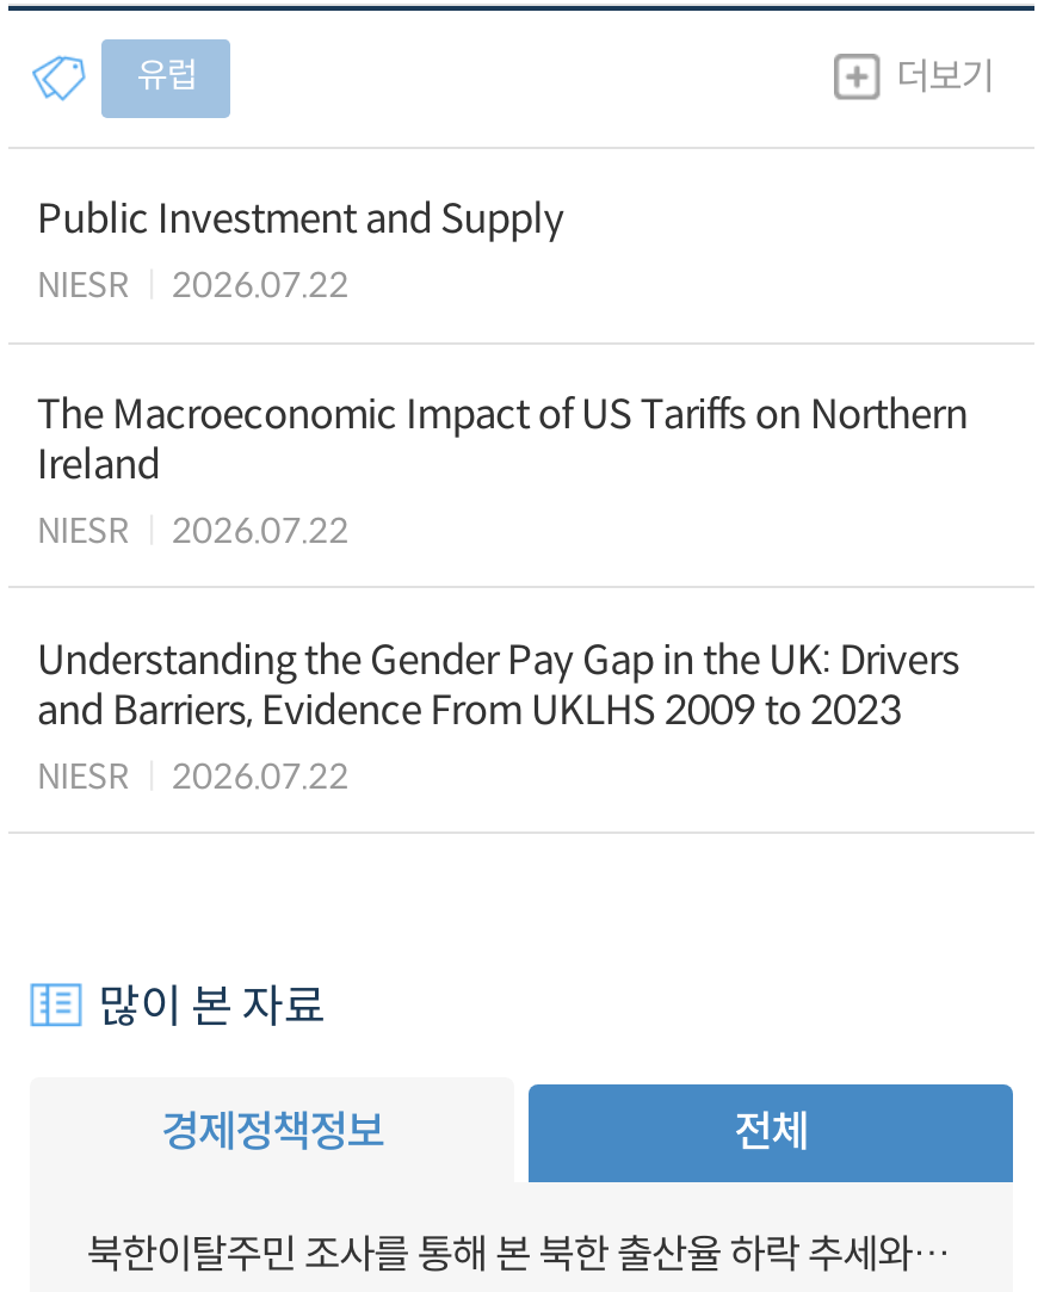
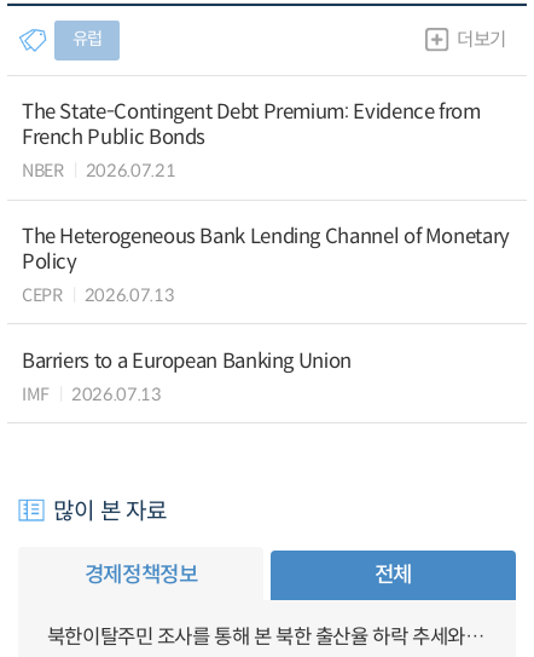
[37,194,564,308] Public Investment and Supply | NIESR | 2026.07.22 -> [22,99,480,182] The State-Contingent Debt Premium: Evidence from | French Public Bonds | NBER | 2026.07.21
[37,390,968,553] The Macroeconomic Impact of US Tariffs on Northern | Ireland | NIESR | 2026.07.22 -> [22,224,510,306] The Heterogeneous Bank Lending Channel of Monetary | Policy | CEPR | 2026.07.13
[37,635,960,798] Understanding the Gender Pay Gap in the UK: Drivers | and Barriers, Evidence From UKLHS 2009 to 2023 | NIESR | 2026.07.22 -> [22,348,352,405] Barriers to a European Banking Union | IMF | 2026.07.13

